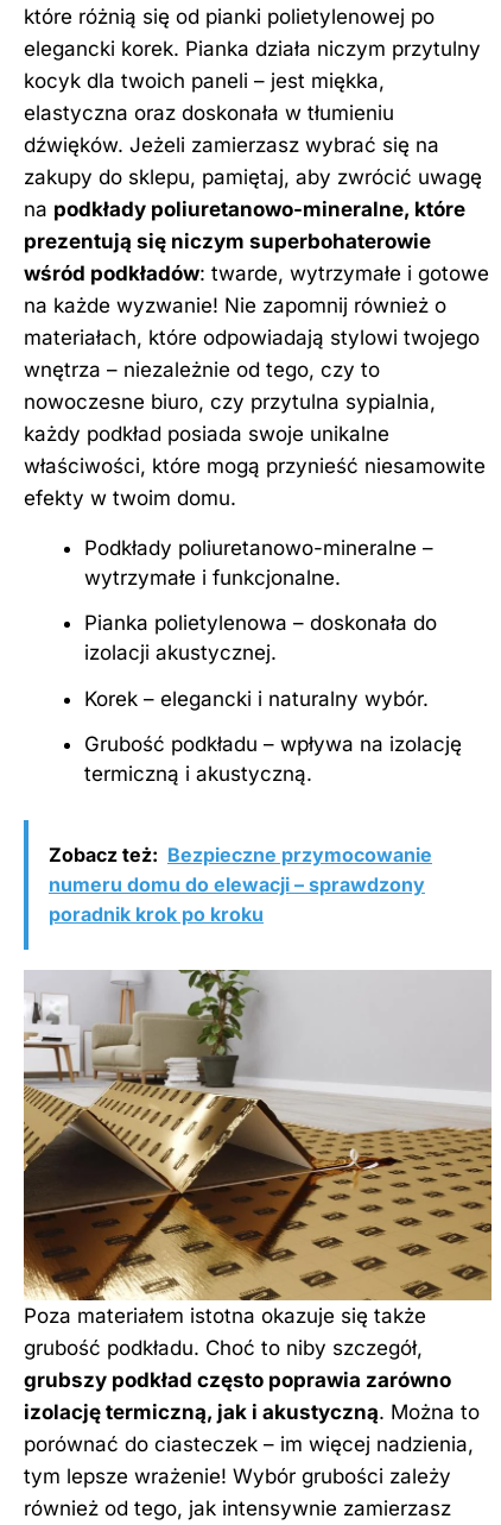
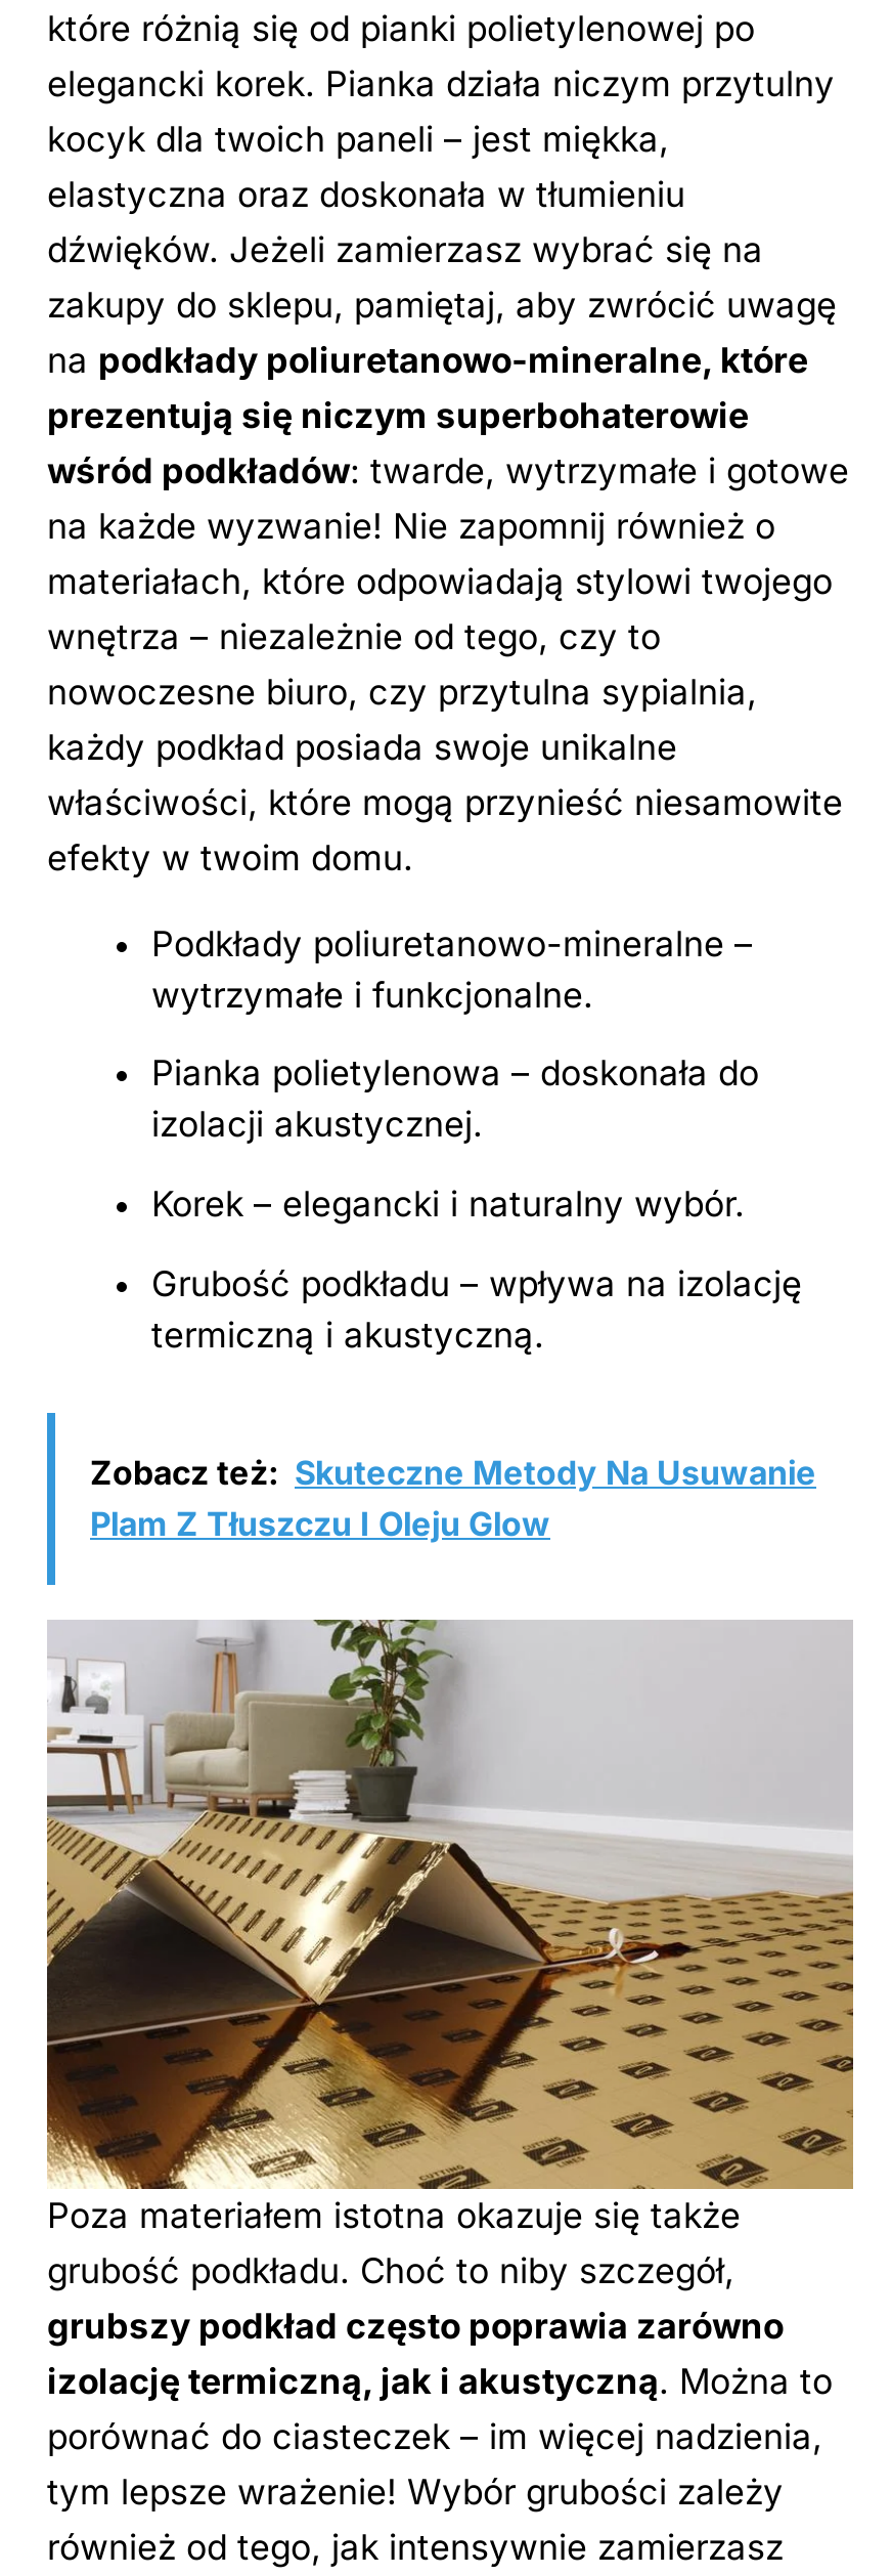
[49,843,432,926] Zobacz też: Bezpieczne przymocowanie | numeru domu do elewacji – sprawdzony | poradnik krok po kroku -> [90,1452,816,1544] Zobacz też: Skuteczne Metody Na Usuwanie | Plam Z Tłuszczu I Oleju Glow

